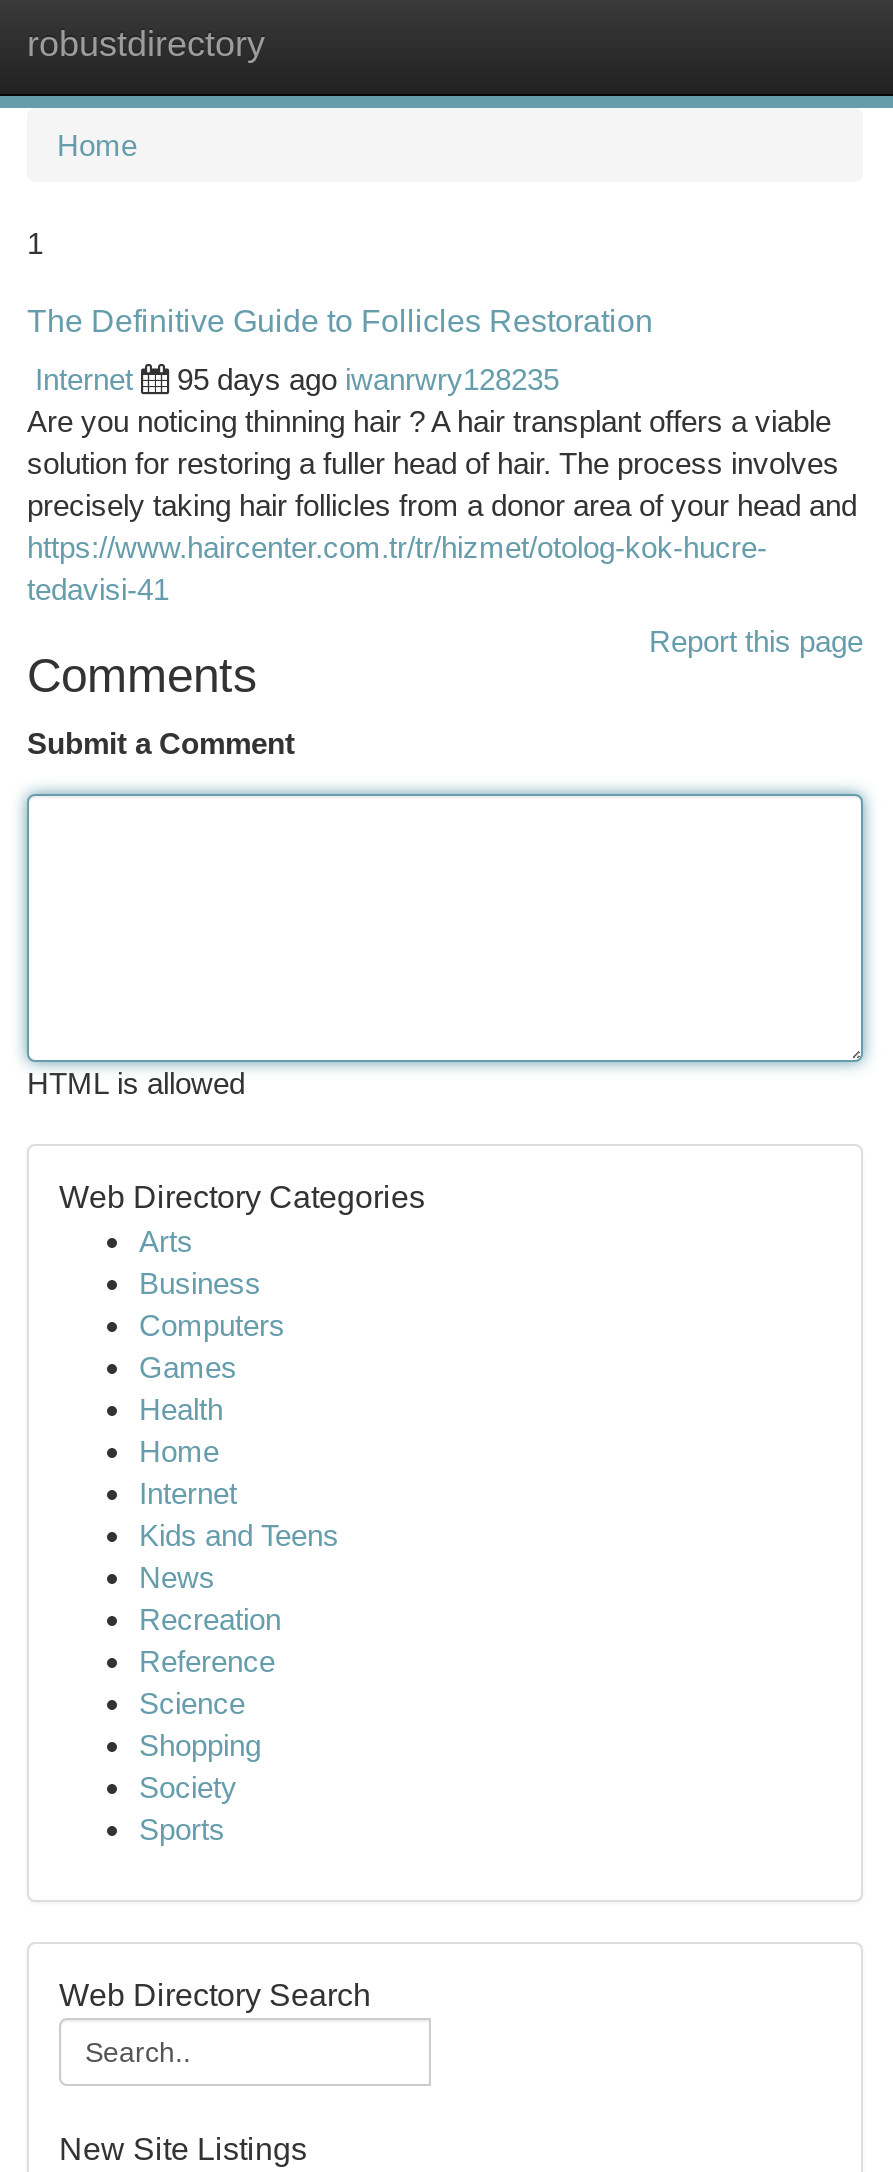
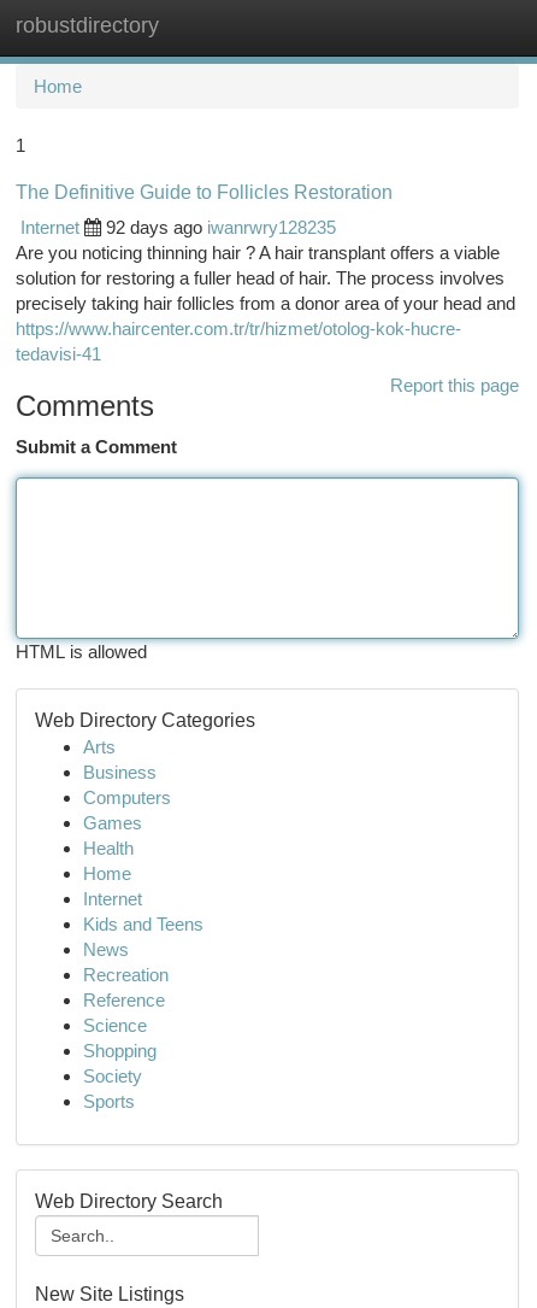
[177,362,559,396] 95 days ago iwanrwry128235 -> [106,217,336,237] 92 days ago iwanrwry128235

